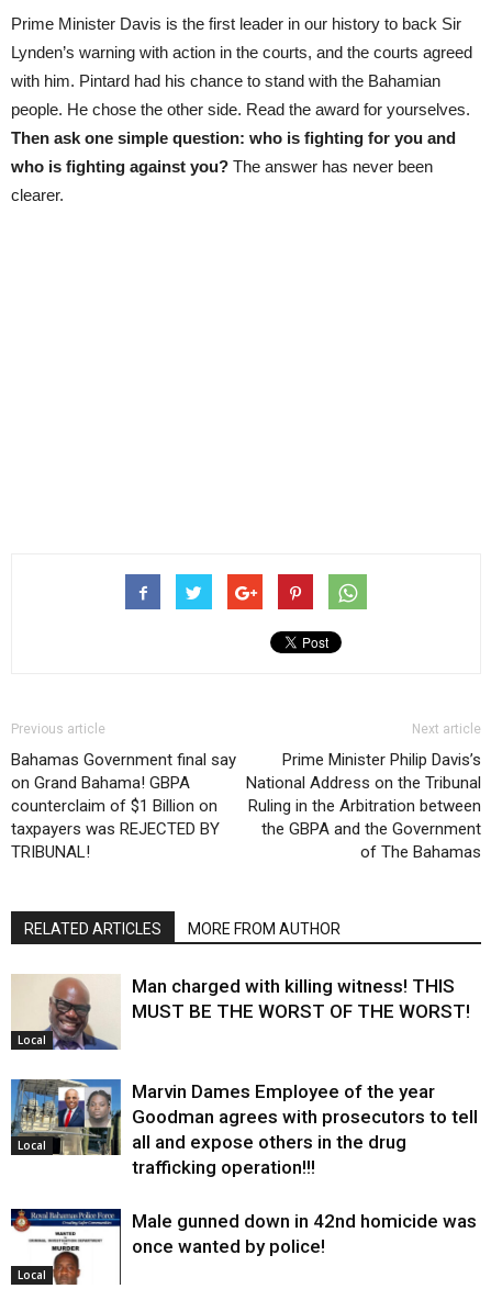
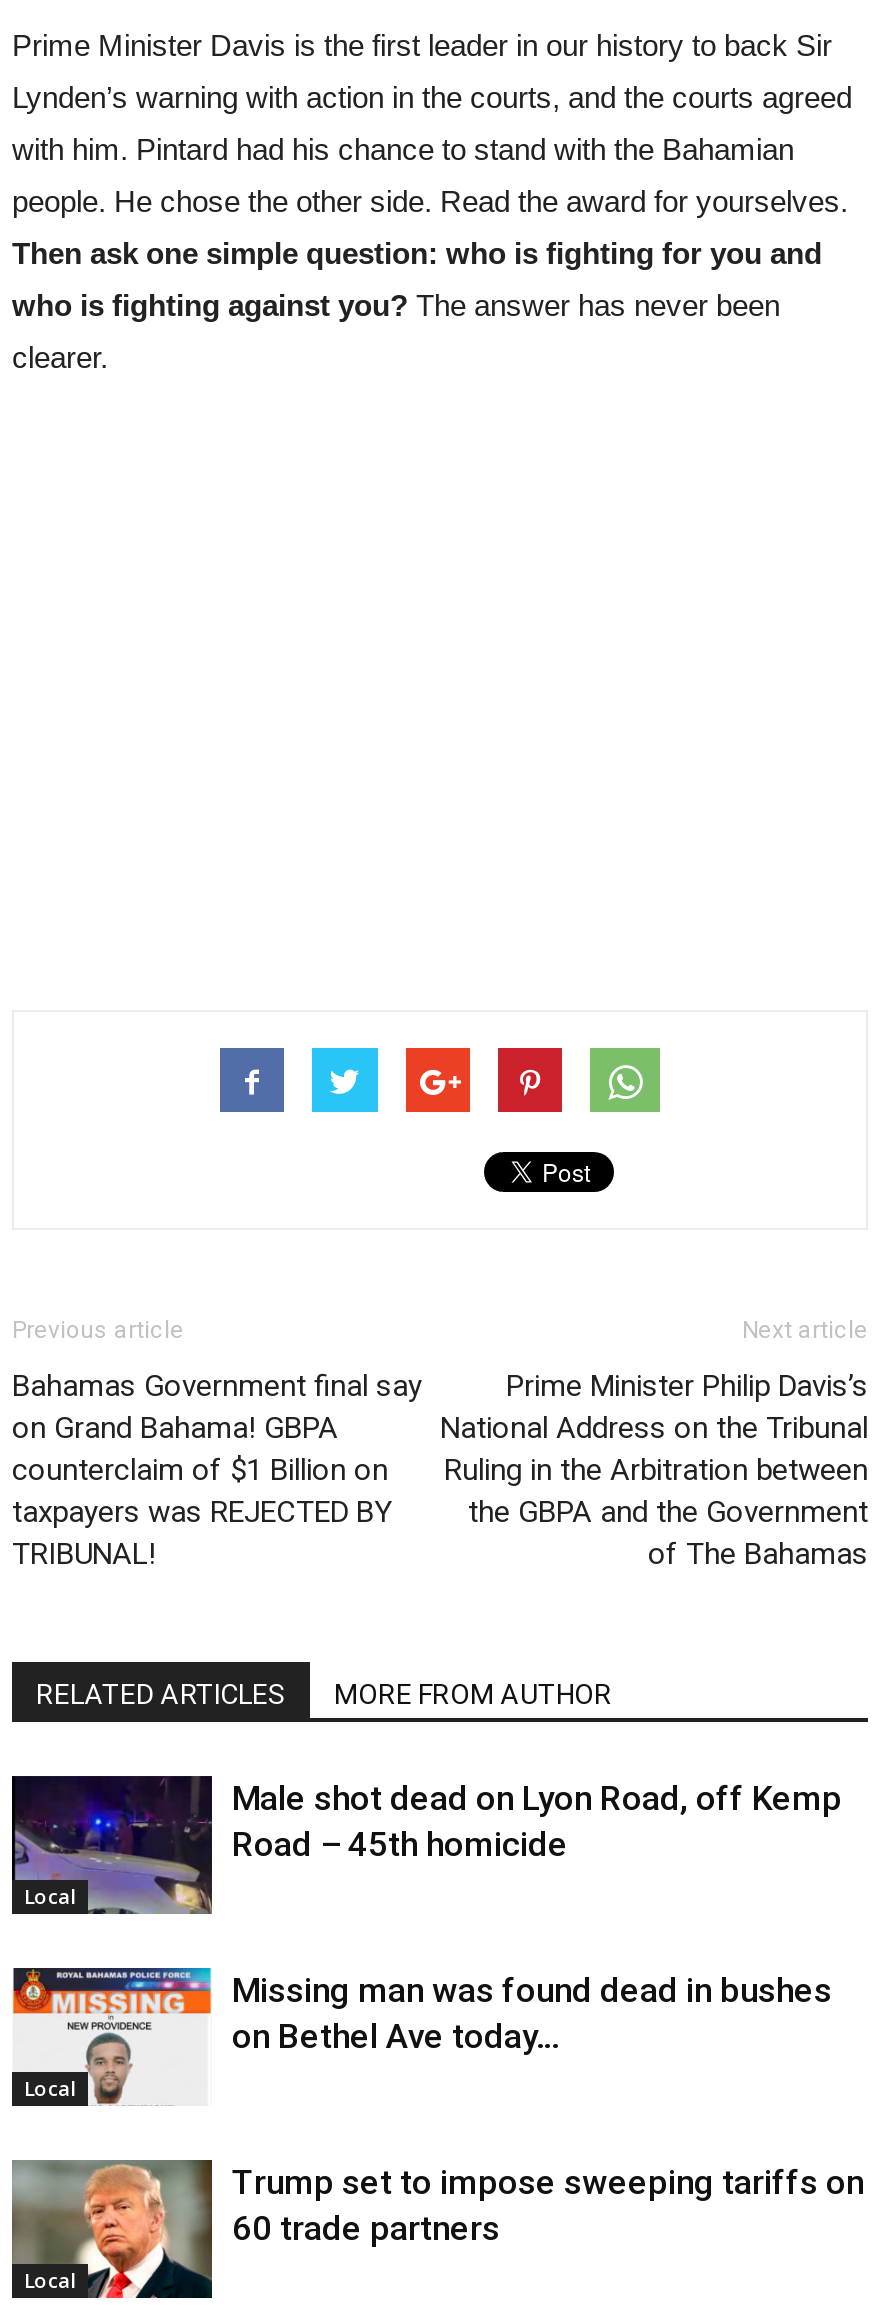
[11,974,470,1051] [image] | Man charged with killing witness! THIS | MUST BE THE WORST OF THE WORST! -> [10,1774,842,1916] [image] | Male shot dead on Lyon Road, off Kemp | Road – 45th homicide
[10,1078,478,1178] [image] | Marvin Dames Employee of the year | Goodman agrees with prosecutors to tell | all and expose others in the drug | trafficking operation!!! -> [10,1966,832,2104] [image] | Missing man was found dead in bushes | on Bethel Ave today…
[11,1208,477,1286] [image] | Male gunned down in 42nd homicide was | once wanted by police! -> [10,2158,864,2300] [image] | Trump set to impose sweeping tariffs on | 60 trade partners

